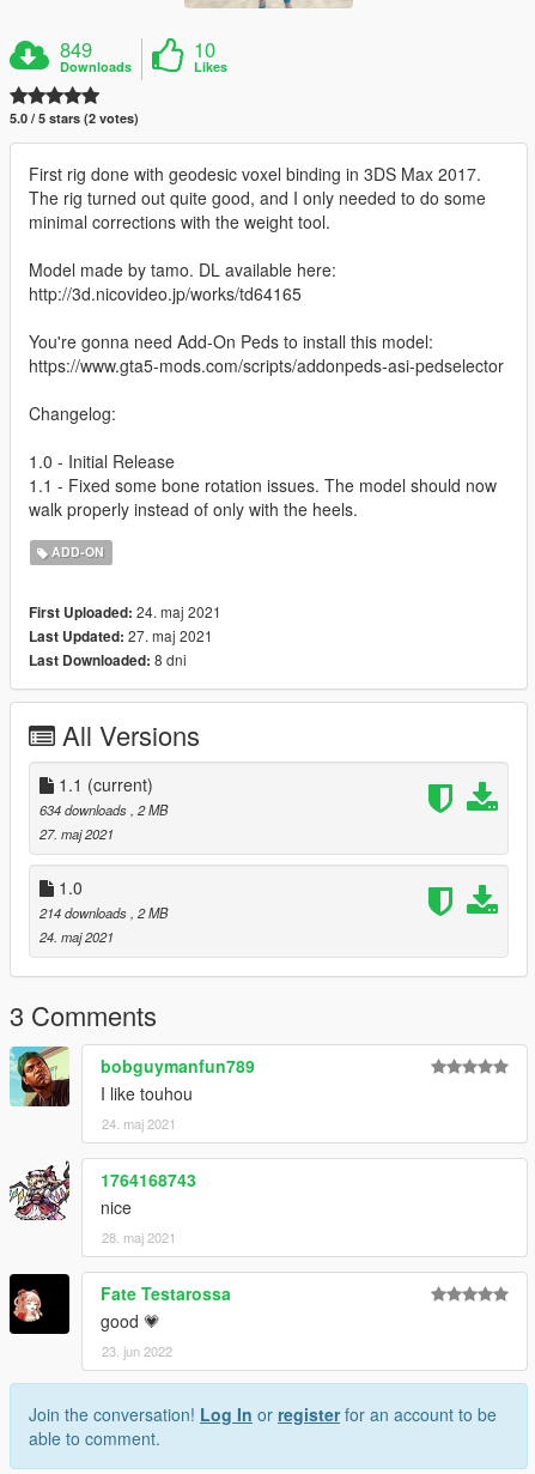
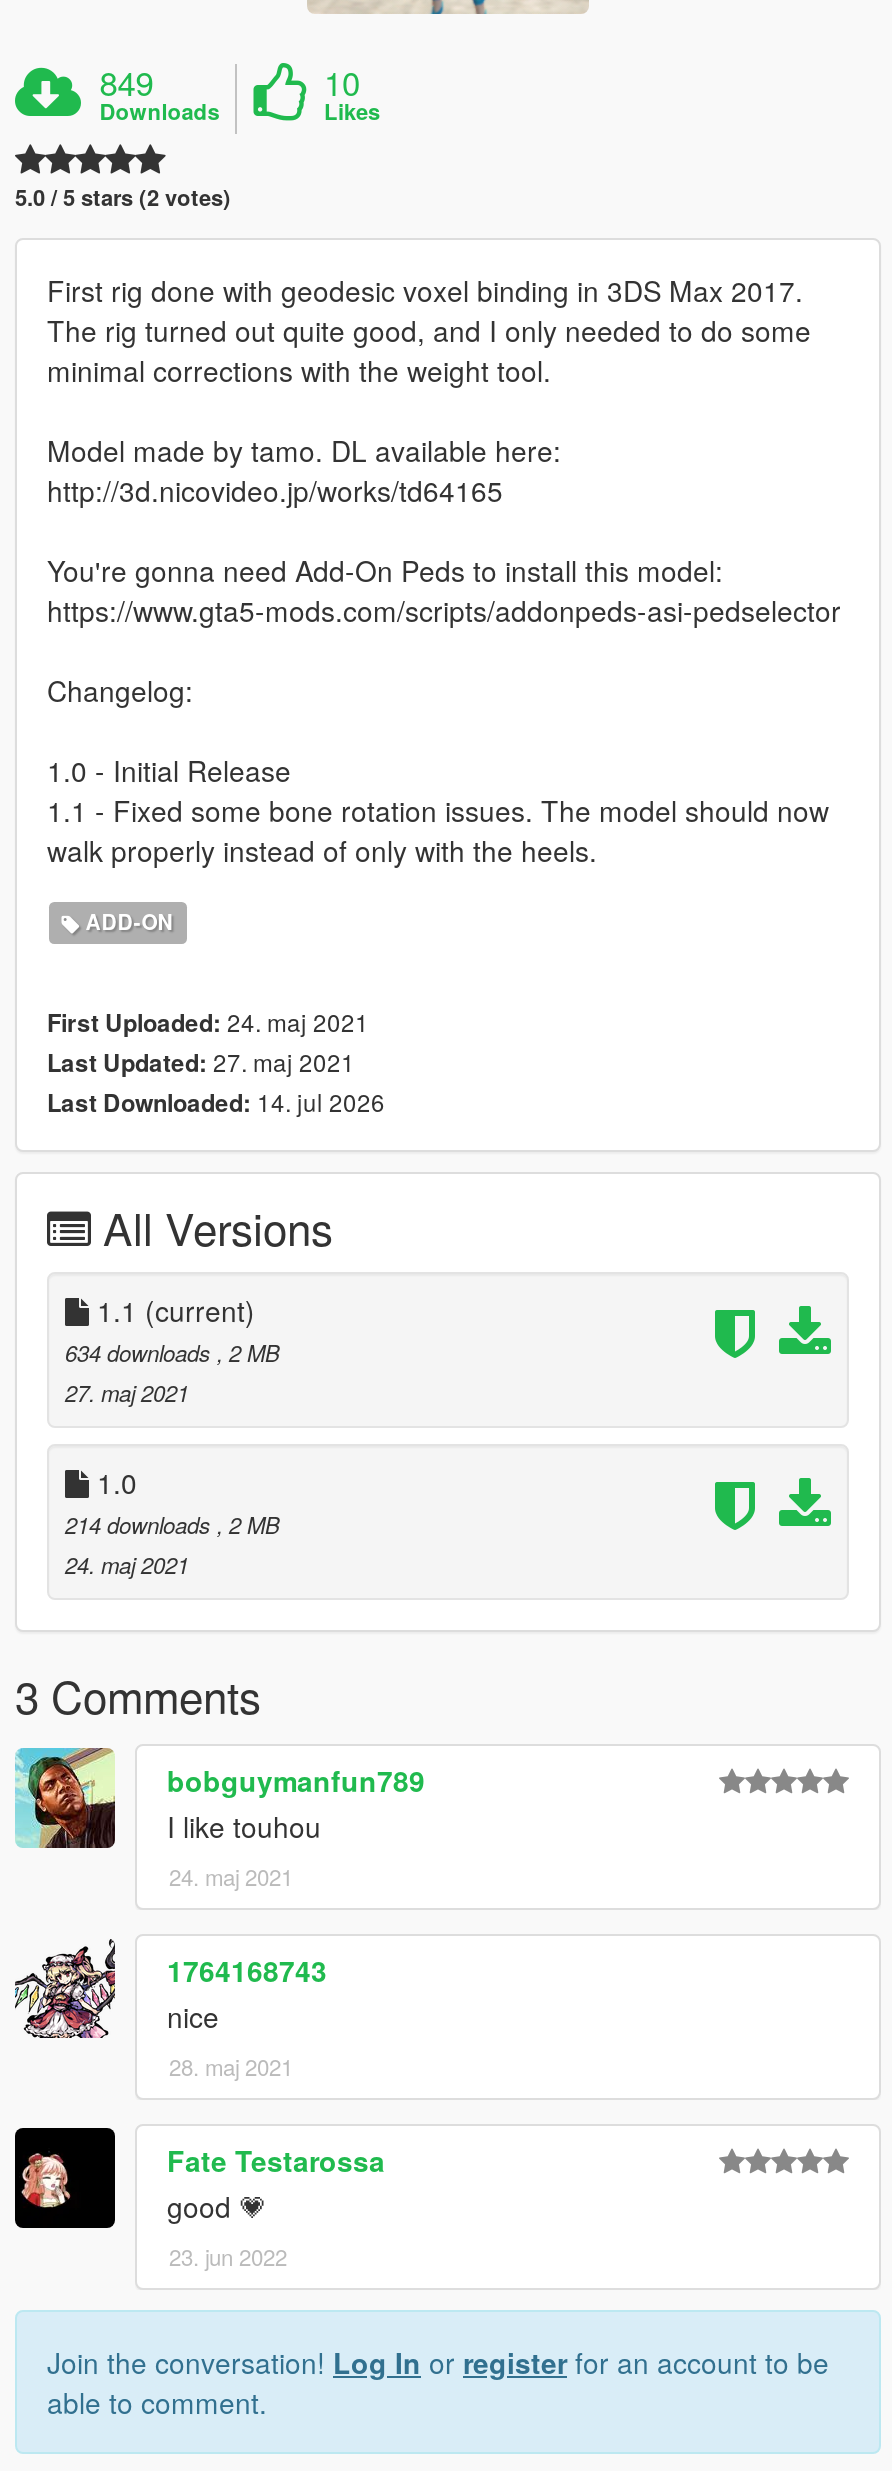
[29,648,187,670] Last Downloaded: 8 dni -> [47,1083,385,1119] Last Downloaded: 14. jul 2026

